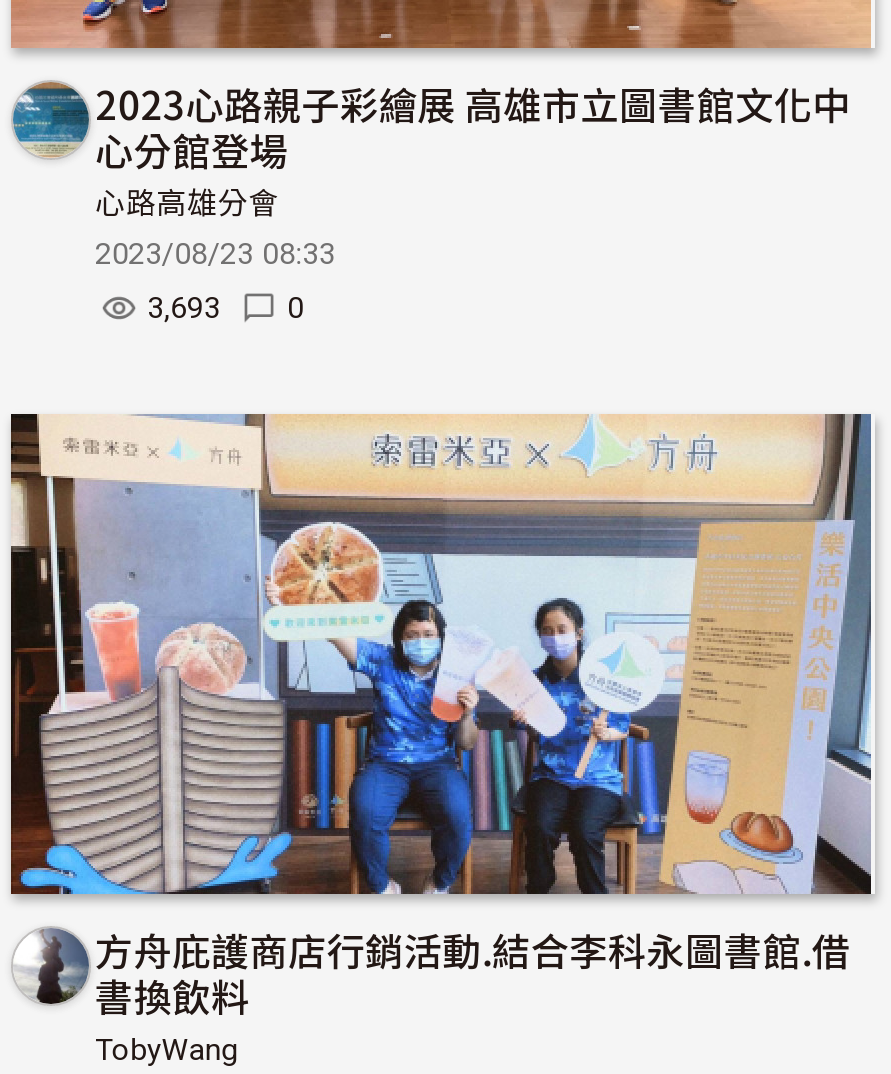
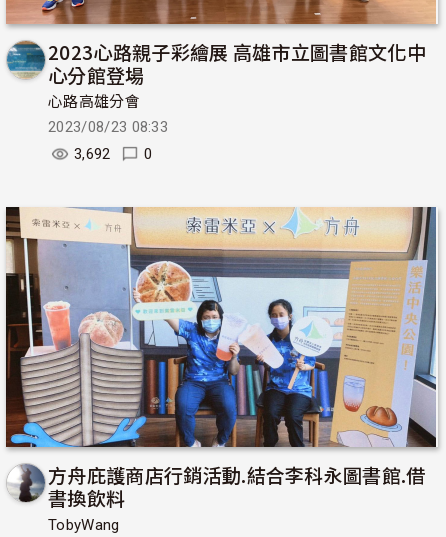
[147,290,304,326] 3,693 0 -> [74,145,152,163] 3,692 0

